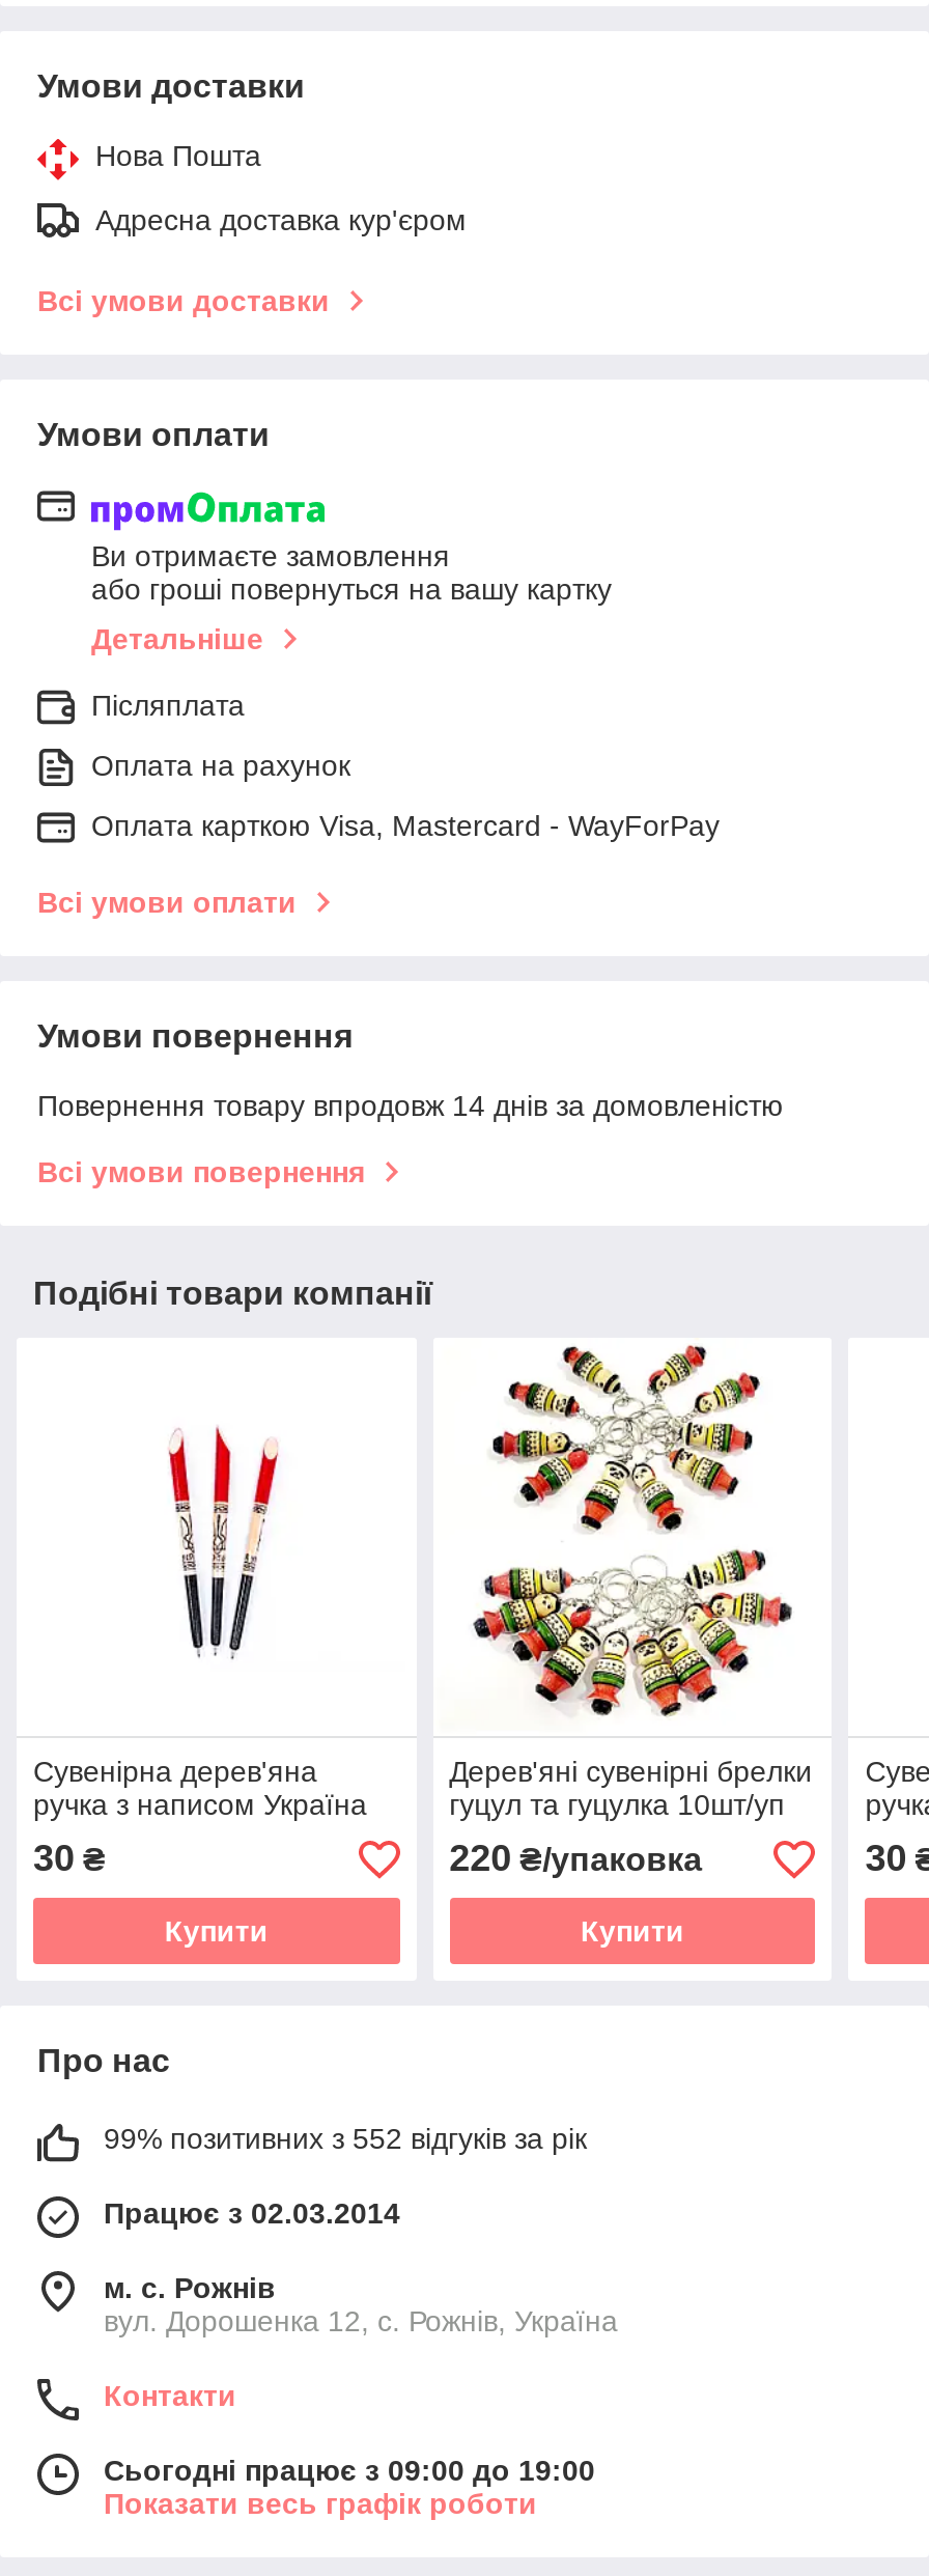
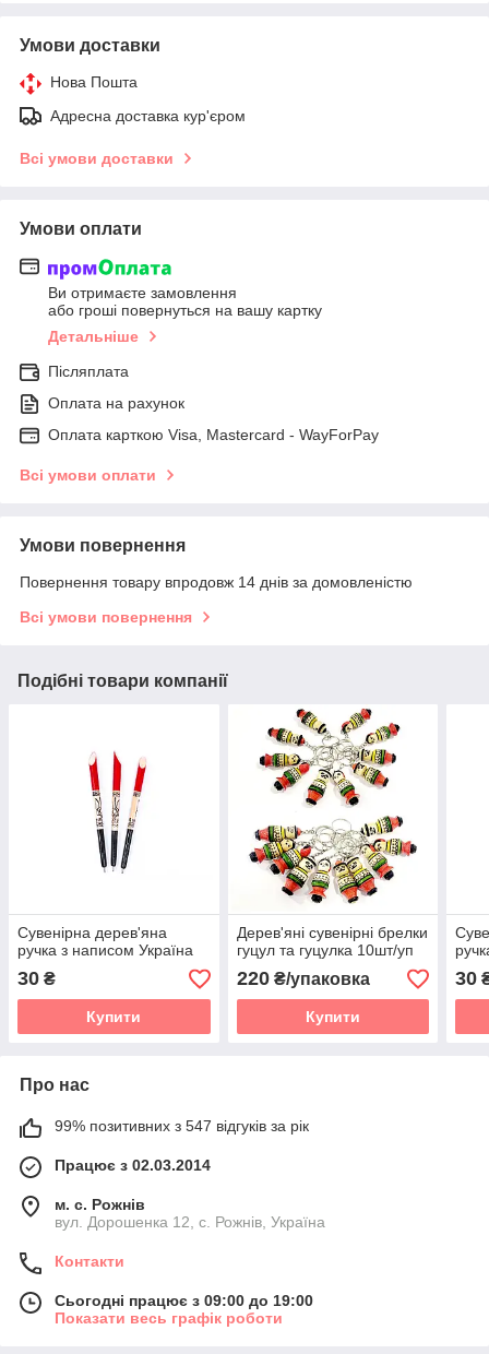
[104,2123,587,2156] 99% позитивних з 552 відгуків за рік -> [55,1118,309,1135] 99% позитивних з 547 відгуків за рік

